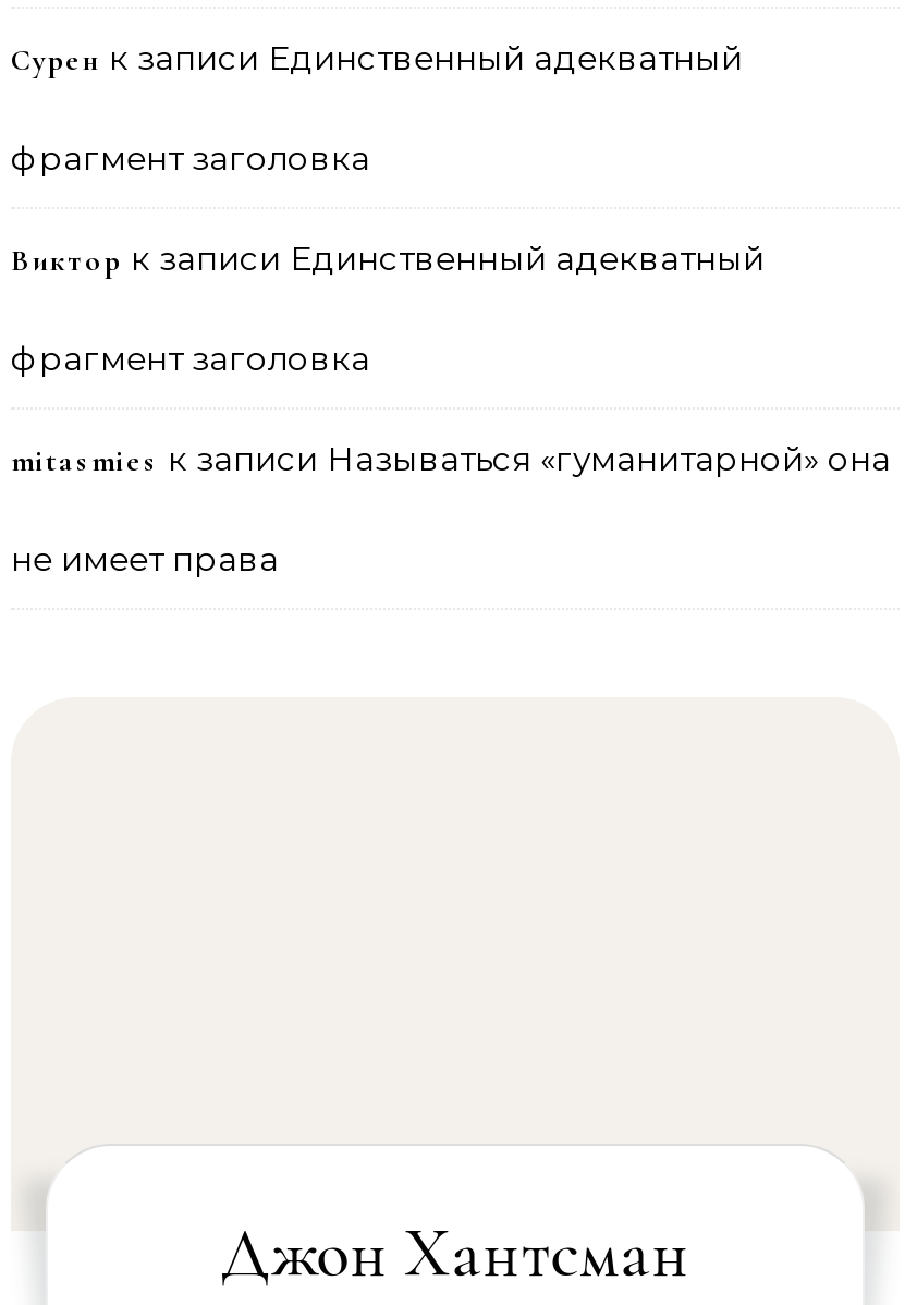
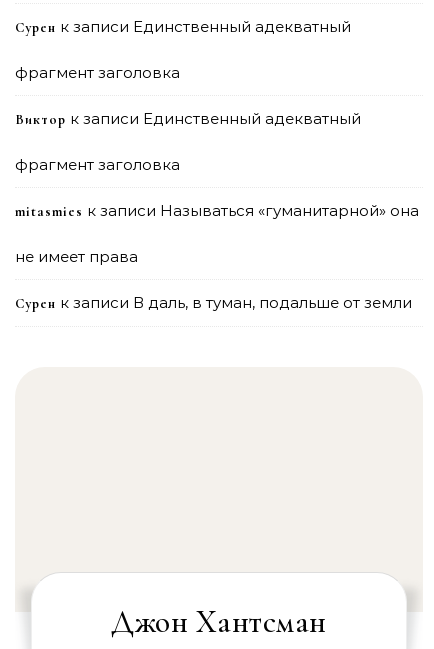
none -> [15,293,412,312] Сурен к записи В даль, в туман, подальше от земли

